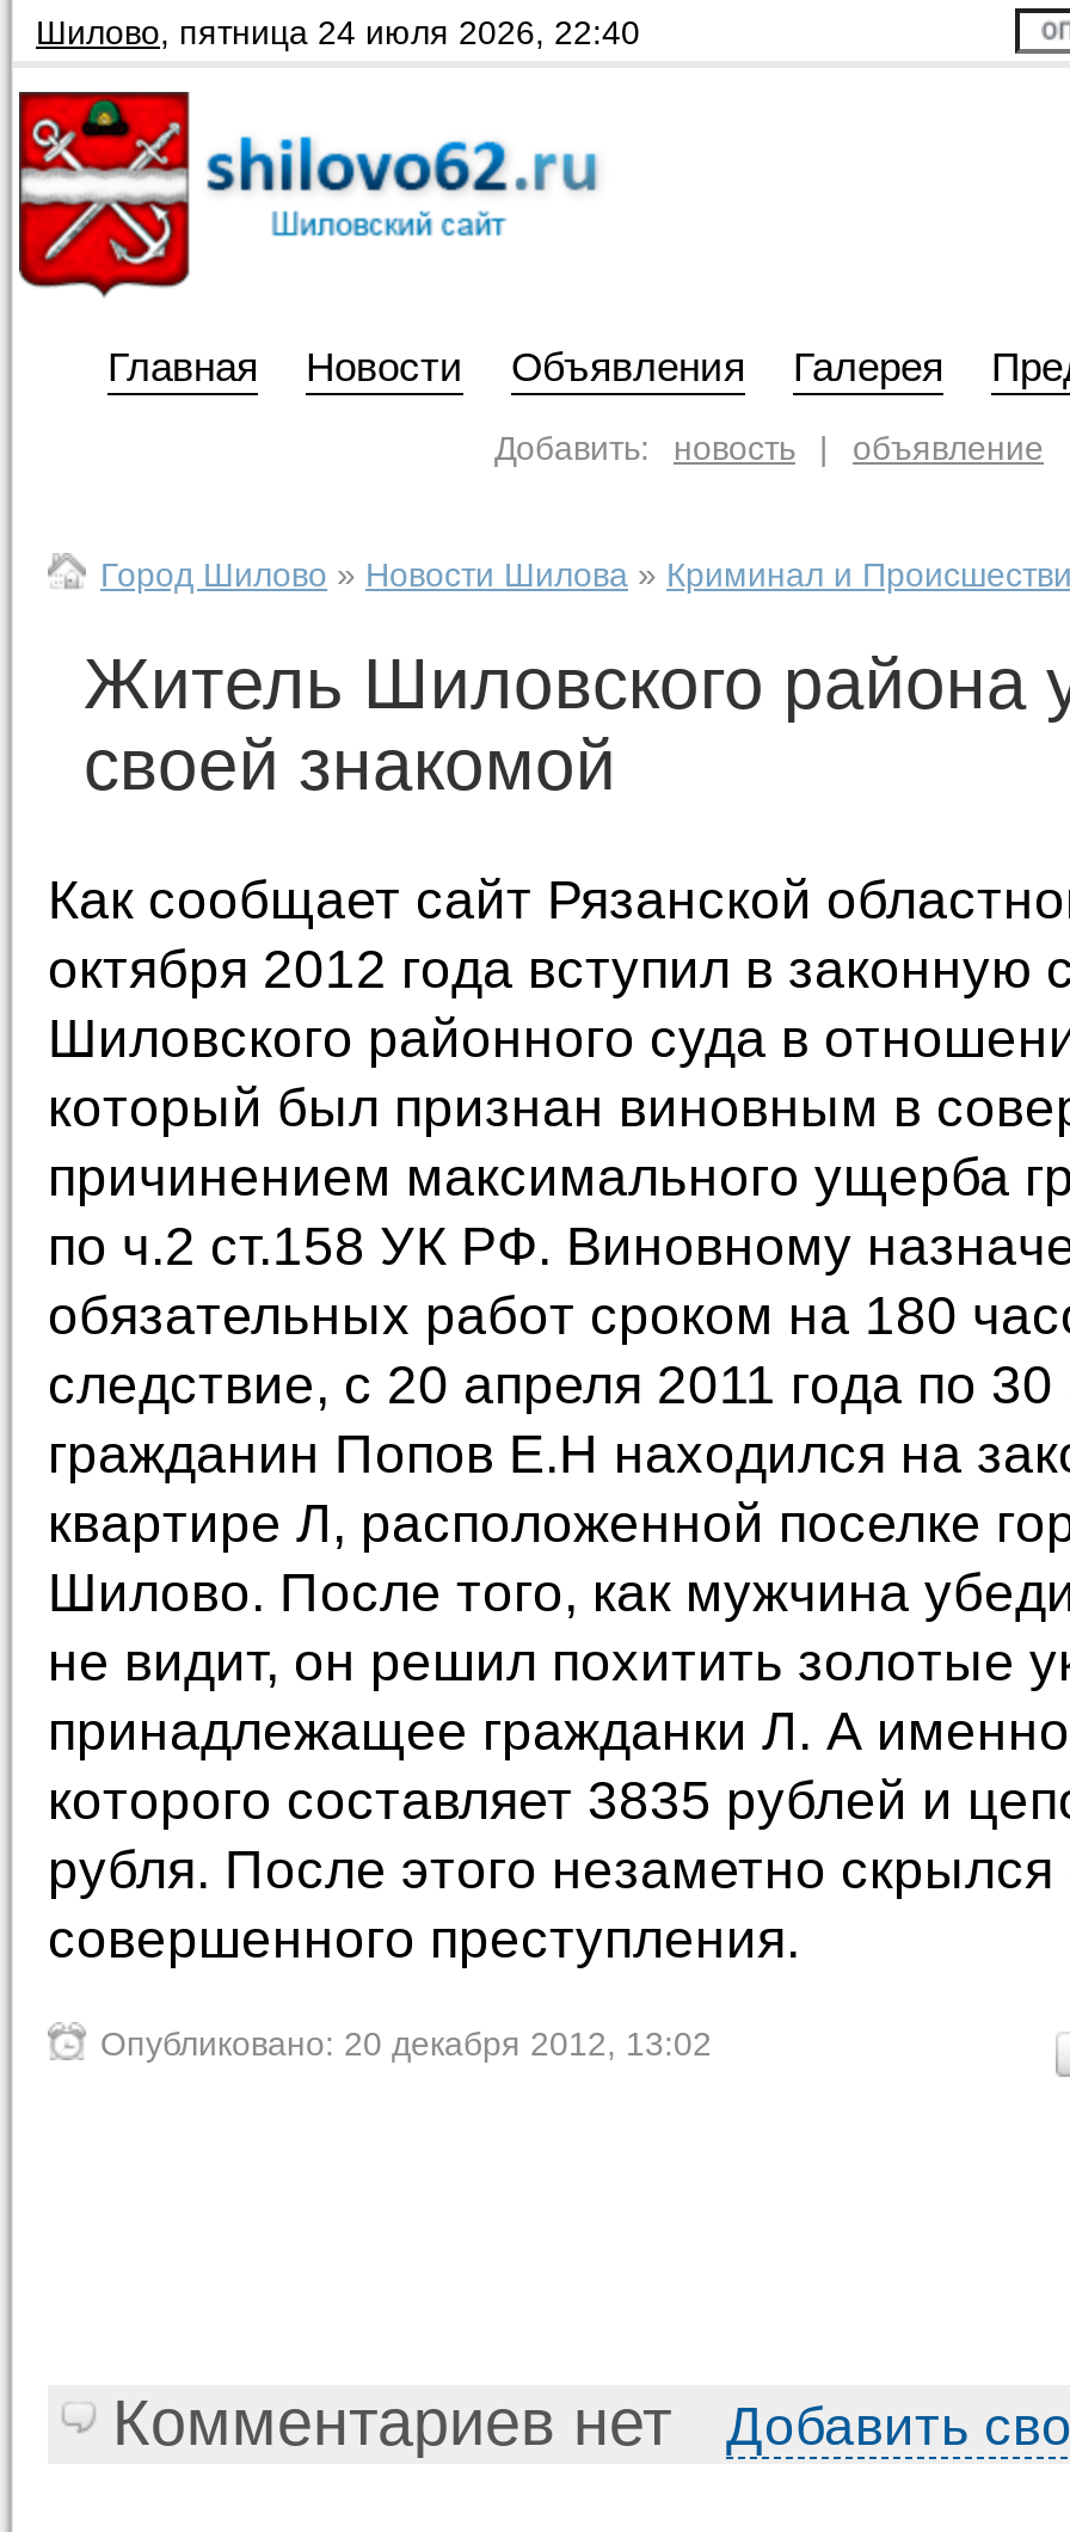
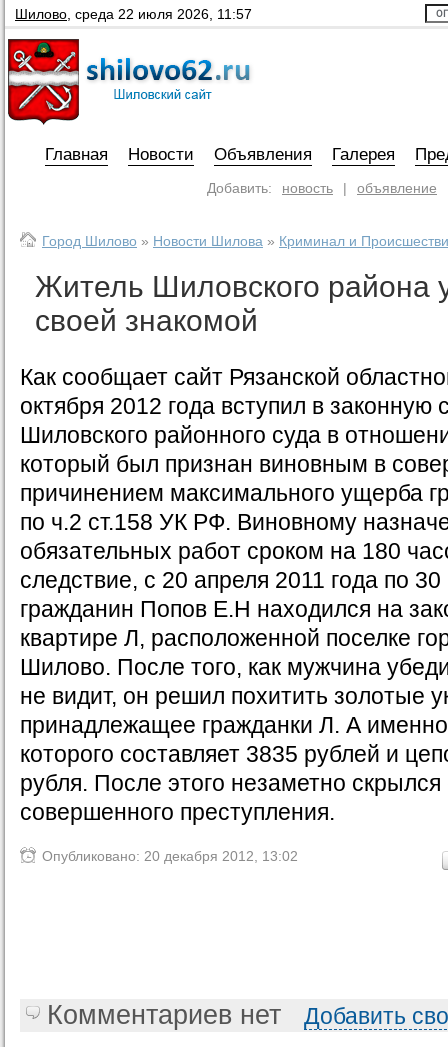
[36,13,640,51] Шилово, пятница 24 июля 2026, 22:40 -> [15,6,252,22] Шилово, среда 22 июля 2026, 11:57

